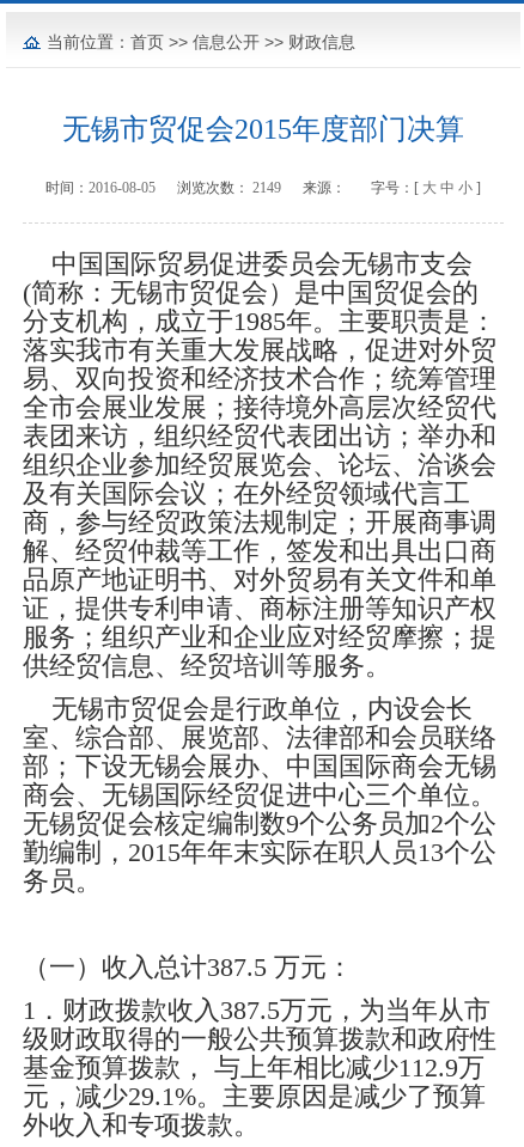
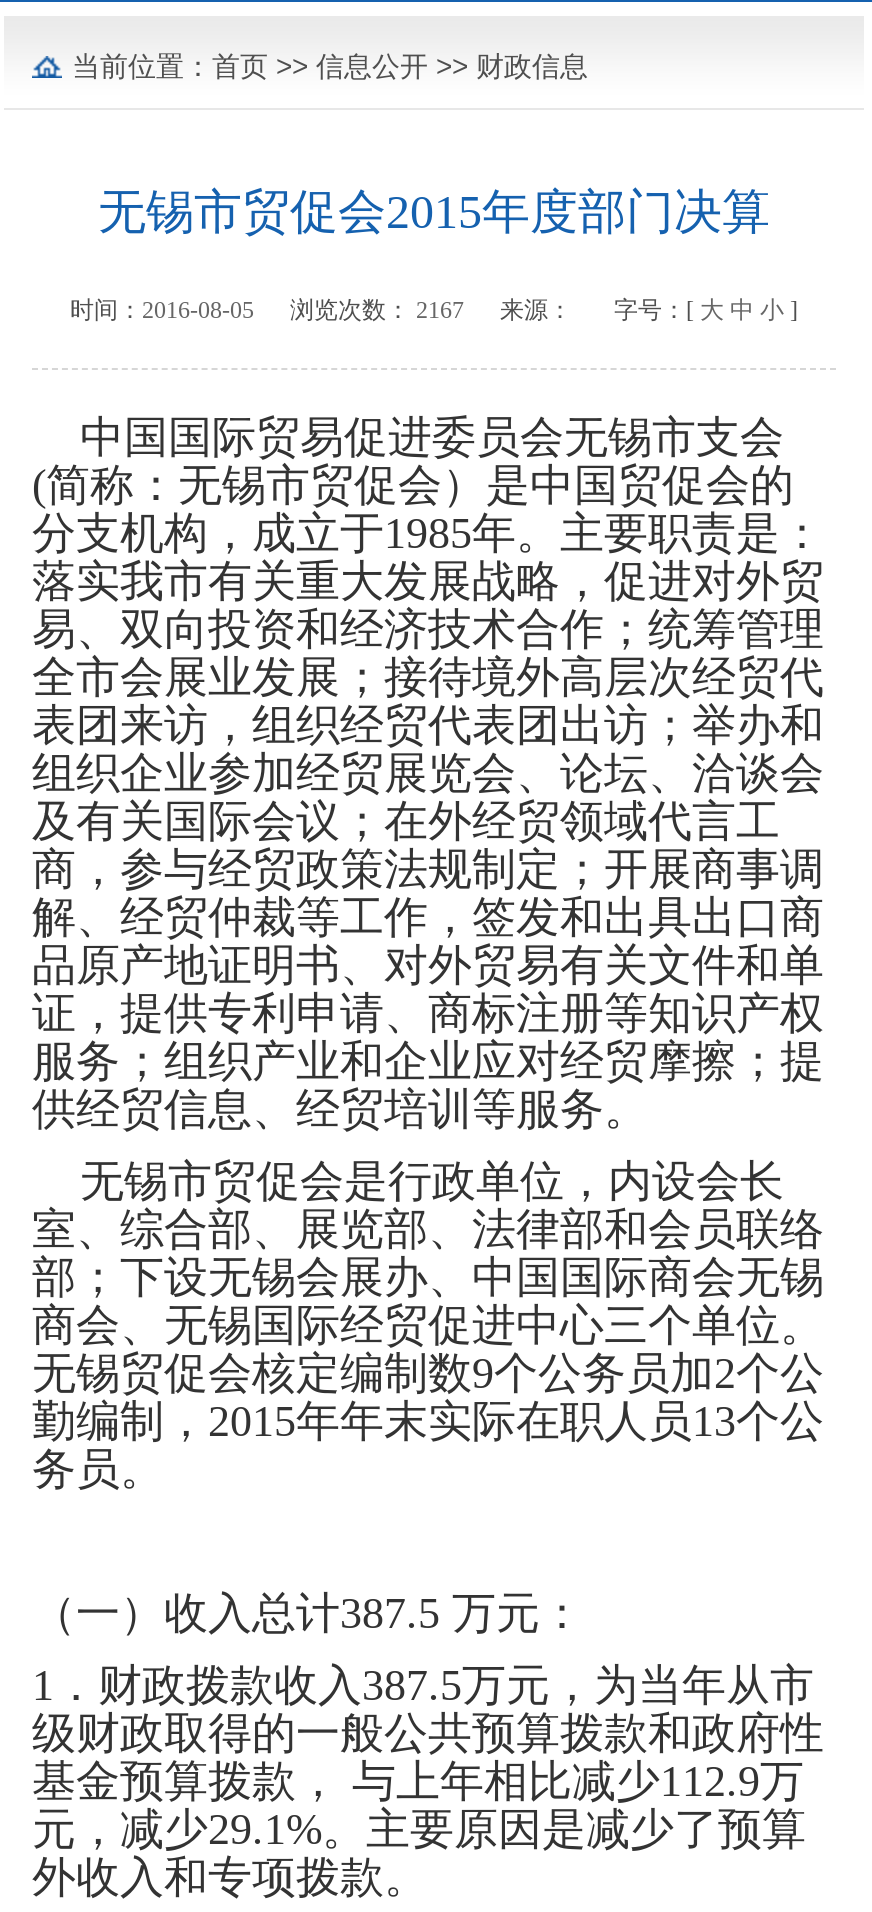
[45,180,481,197] 时间：2016-08-05浏览次数：2149来源：字号：[大 中 小] -> [70,297,798,325] 时间：2016-08-05浏览次数：2167来源：字号：[大 中 小]

